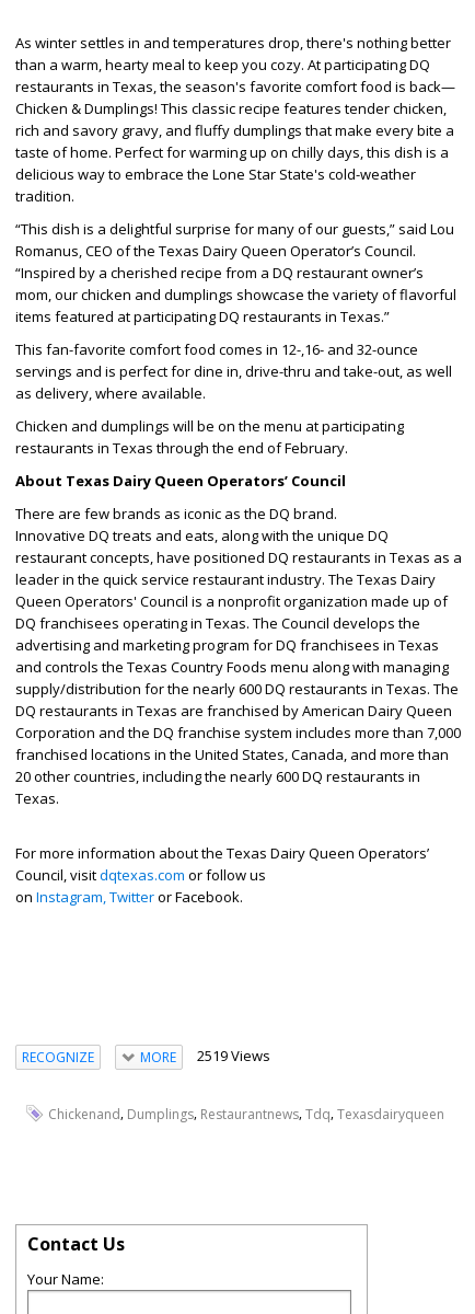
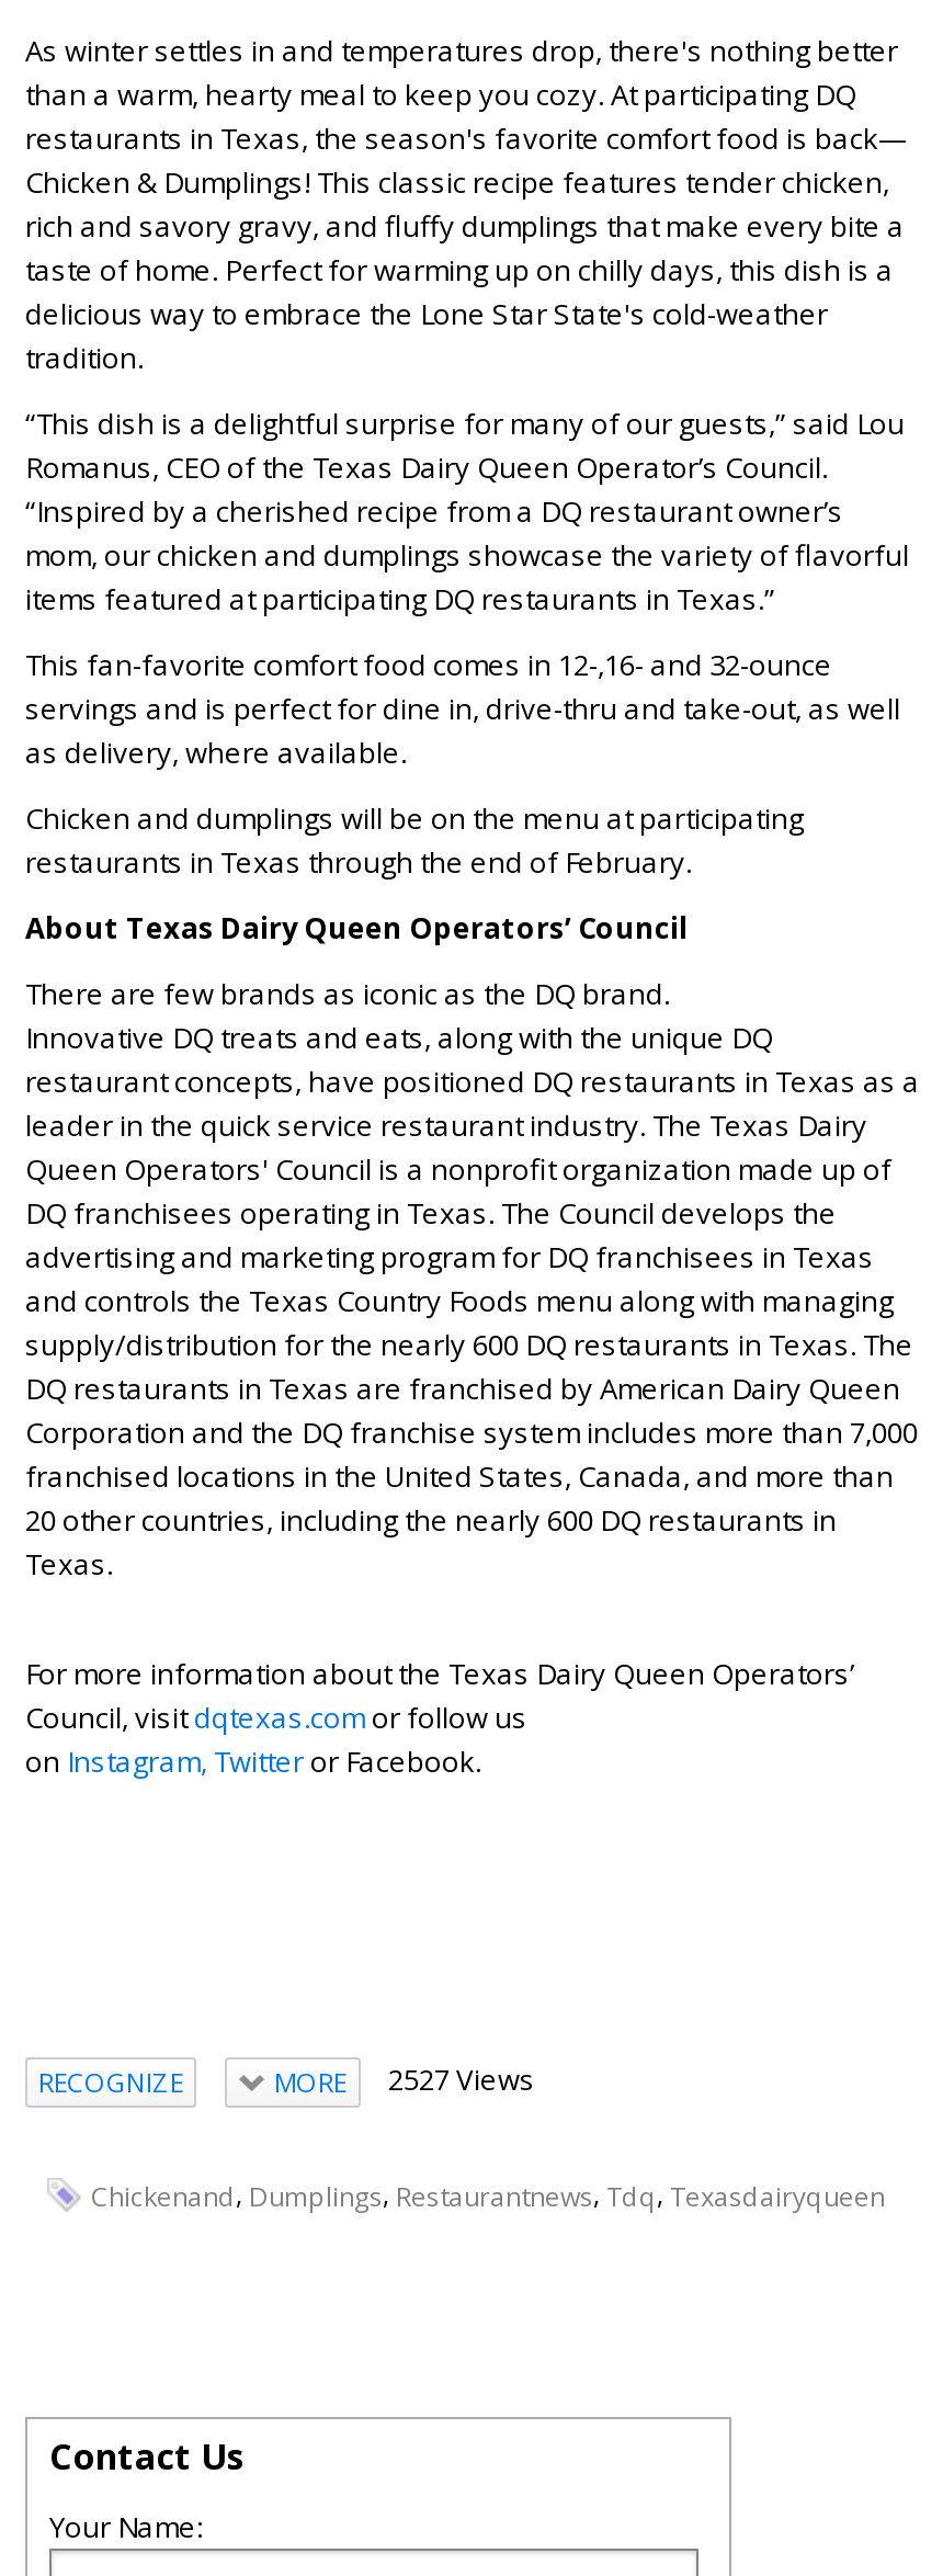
[140,1046,270,1067] MORE 2519 Views -> [274,2060,535,2102] MORE 2527 Views

